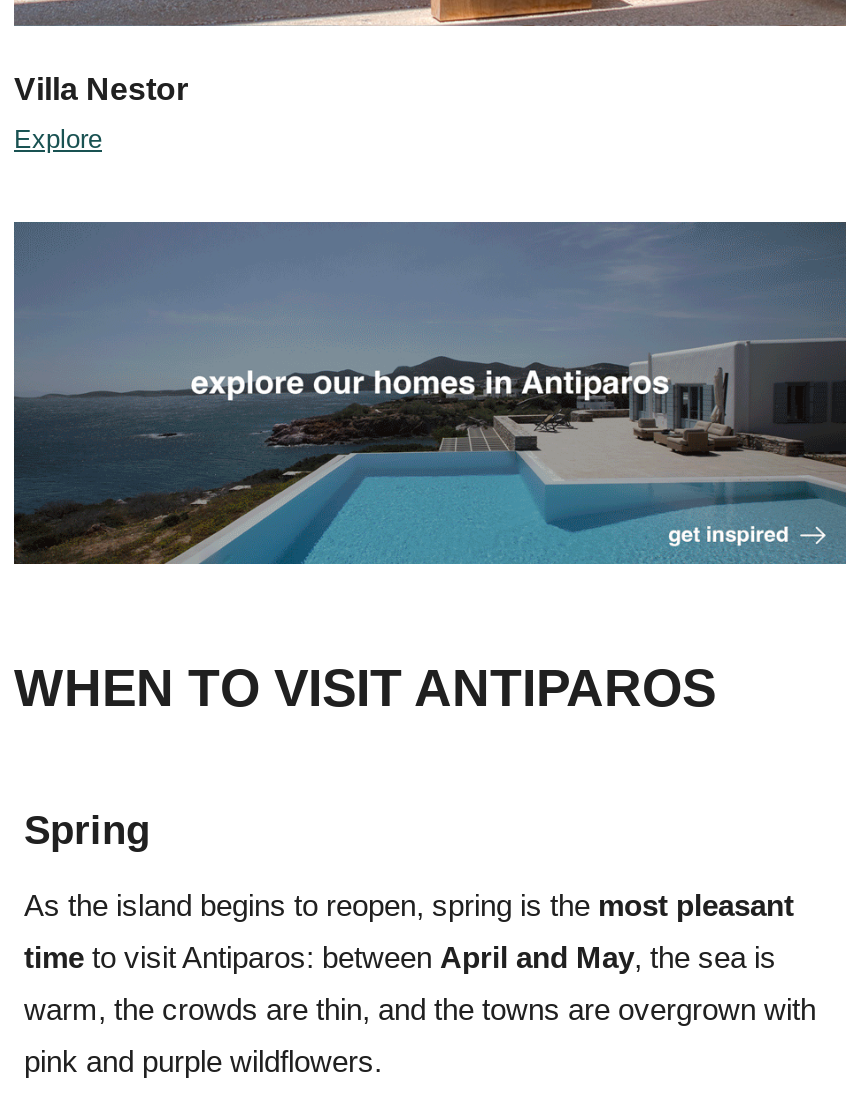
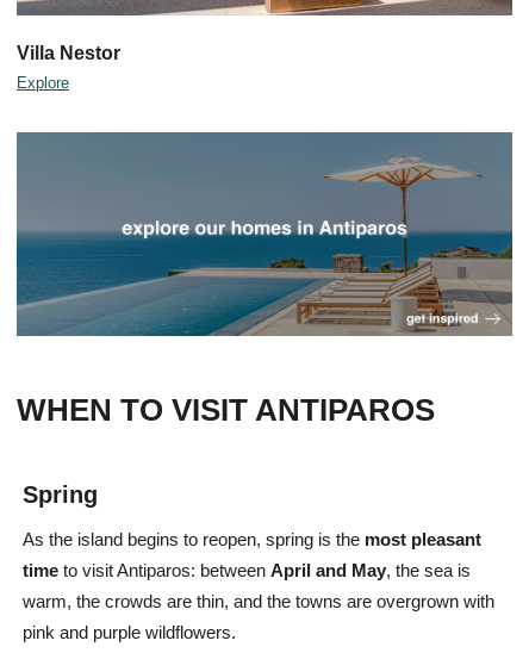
[12,224,848,566] [image] -> [15,132,514,337] [image]

